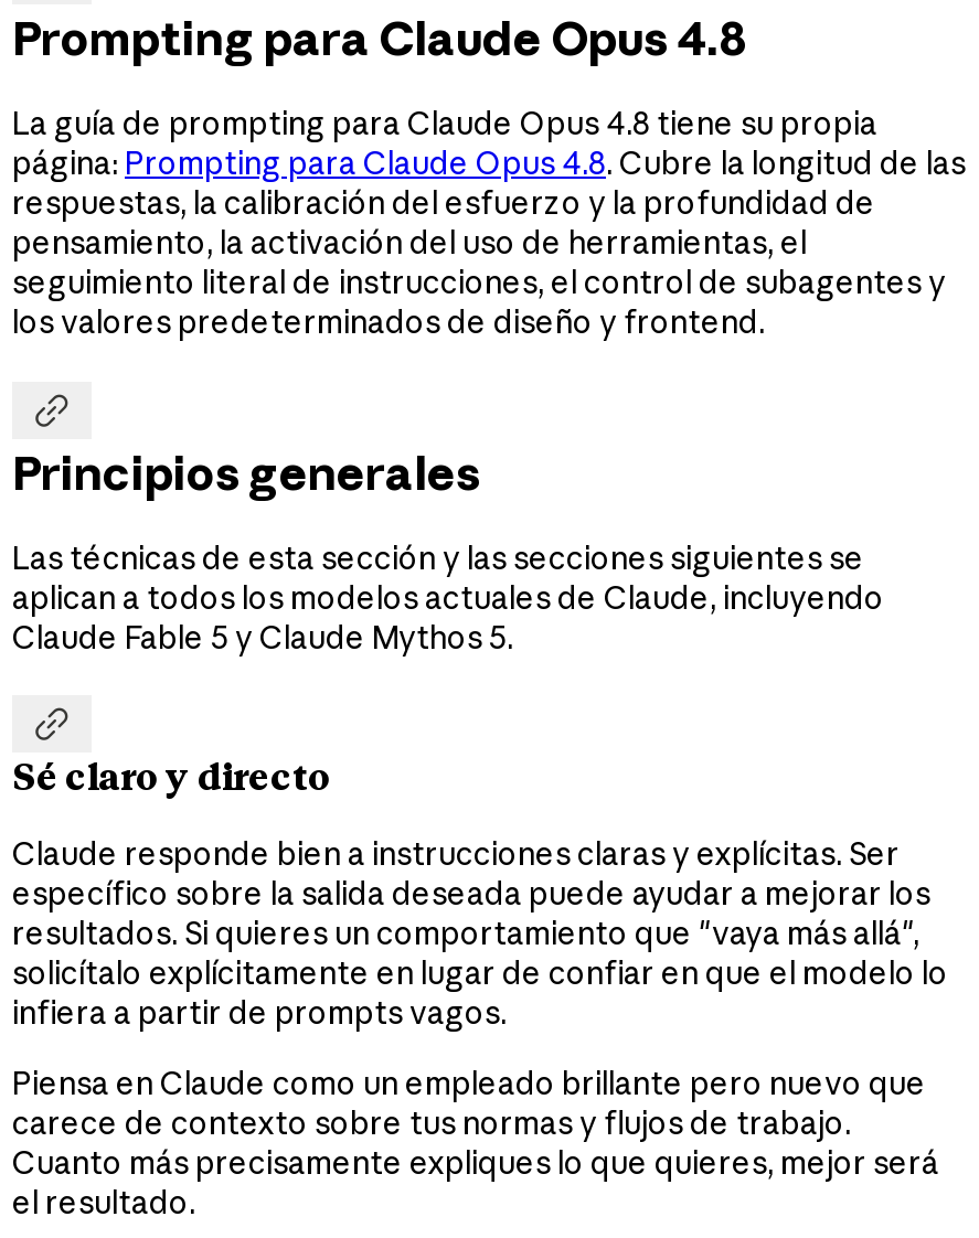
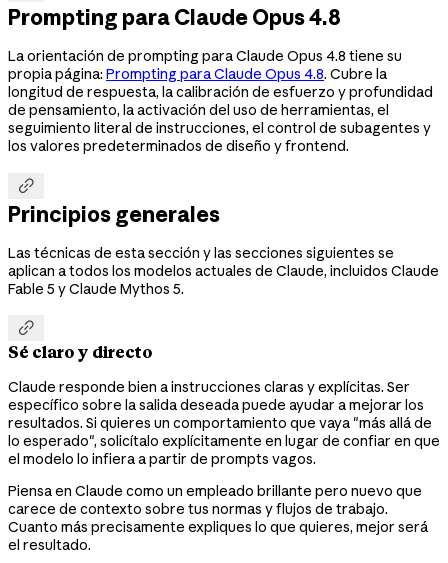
[12,105,966,263] La guía de prompting para Claude Opus 4.8 tiene su propia | página: Prompting para Claude Opus 4.8. Cubre la longitud de las | respuestas, la calibración del esfuerzo y la profundidad de | pensamiento, la activación del uso de herramientas, el -> [8,47,433,119] La orientación de prompting para Claude Opus 4.8 tiene su | propia página: Prompting para Claude Opus 4.8. Cubre la | longitud de respuesta, la calibración de esfuerzo y profundidad | de pensamiento, la activación del uso de herramientas, el
[12,579,884,658] aplican a todos los modelos actuales de Claude, incluyendo | Claude Fable 5 y Claude Mythos 5. -> [8,262,439,298] aplican a todos los modelos actuales de Claude, incluidos Claude | Fable 5 y Claude Mythos 5.
[12,914,948,1033] resultados. Si quieres un comportamiento que "vaya más allá", | solicítalo explícitamente en lugar de confiar en que el modelo lo | infiera a partir de prompts vagos. -> [8,414,440,468] resultados. Si quieres un comportamiento que vaya "más allá de | lo esperado", solicítalo explícitamente en lugar de confiar en que | el modelo lo infiera a partir de prompts vagos.

